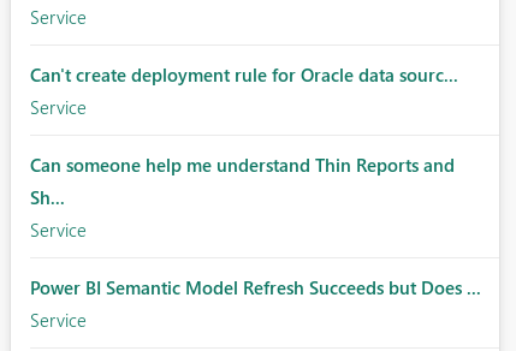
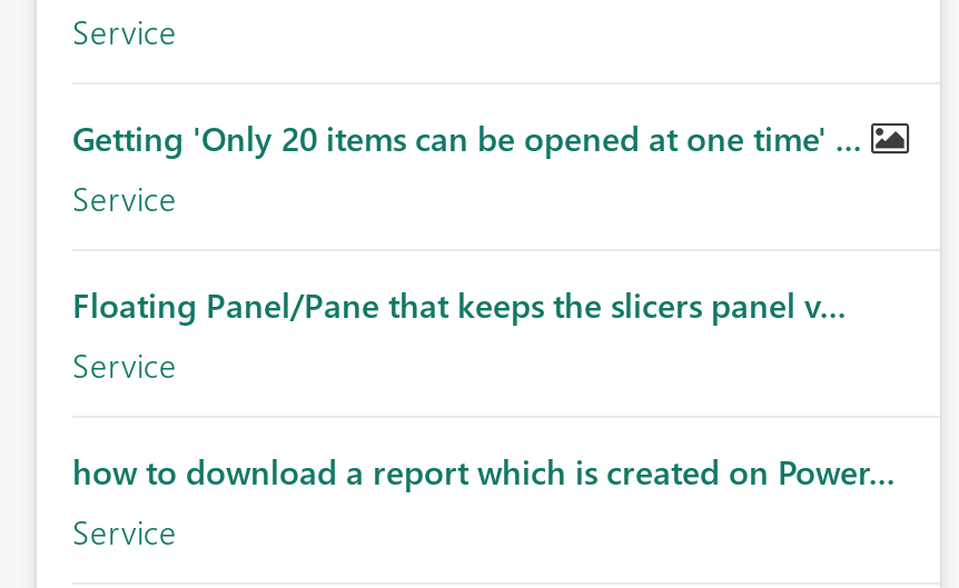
[30,63,458,87] Can't create deployment rule for Oracle data sourc... -> [72,116,871,161] Getting 'Only 20 items can be opened at one time' ...
[30,153,455,210] Can someone help me understand Thin Reports and | Sh... -> [72,283,847,328] Floating Panel/Pane that keeps the slicers panel v...
[30,276,481,300] Power BI Semantic Model Refresh Succeeds but Does ... -> [72,450,896,494] how to download a report which is created on Power...

